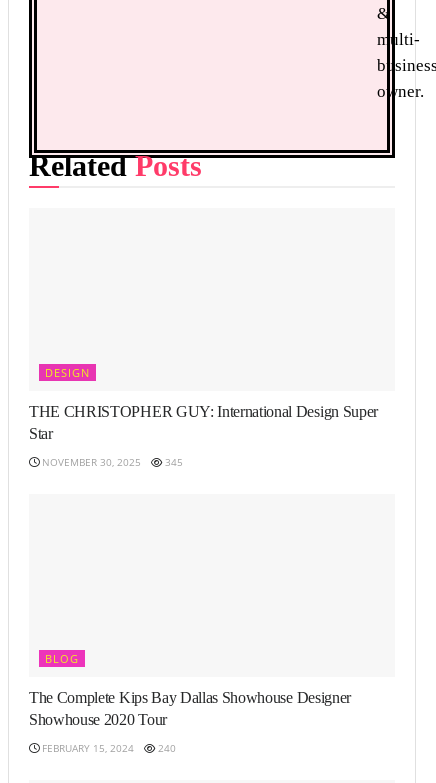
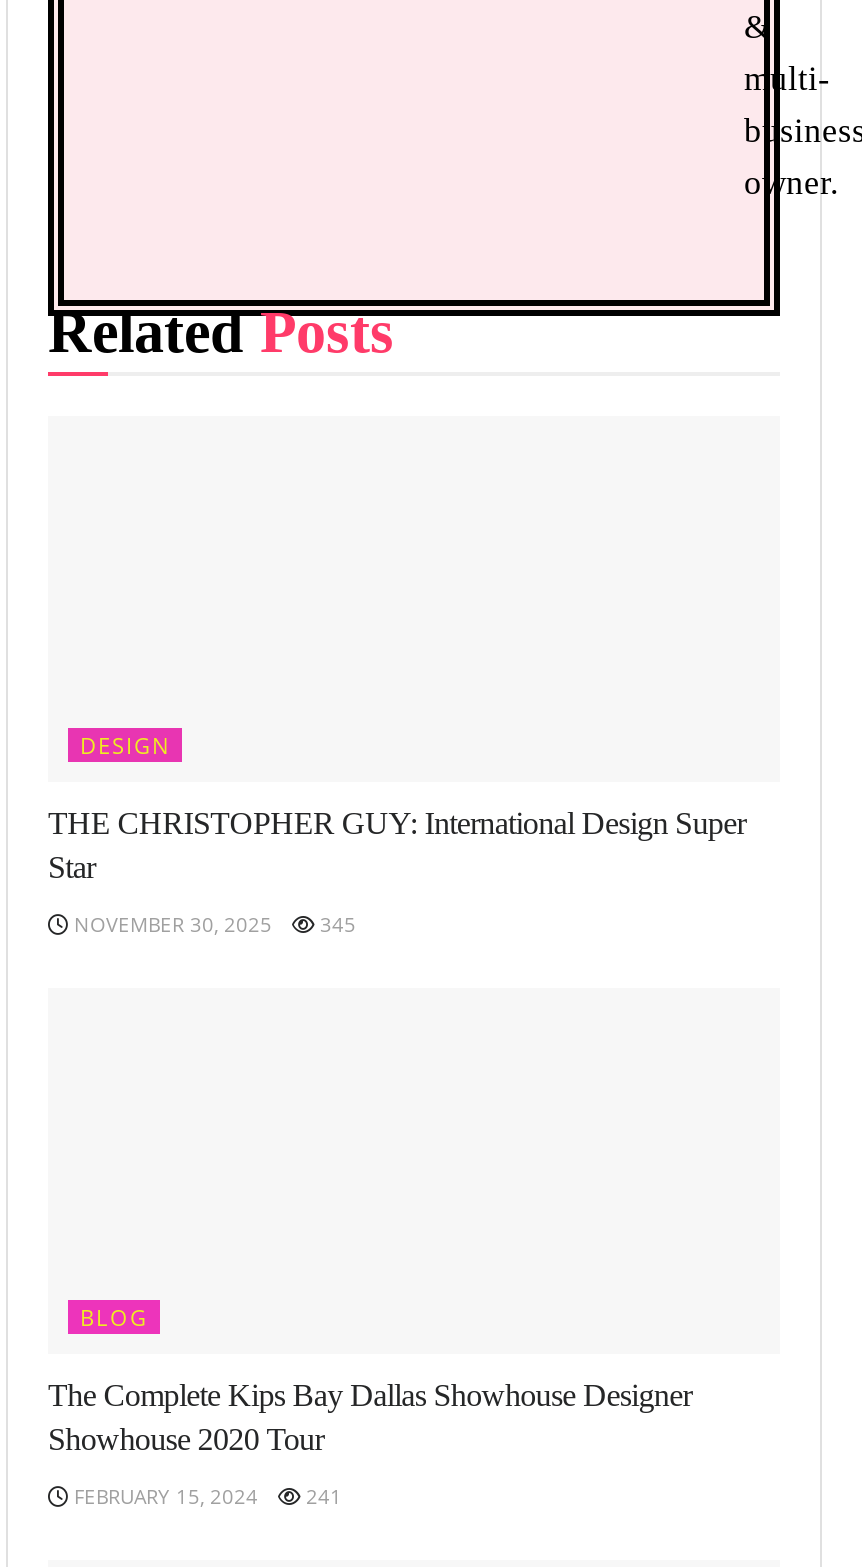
[39,741,176,755] FEBRUARY 15, 2024 240 -> [68,1482,342,1510] FEBRUARY 15, 2024 241

